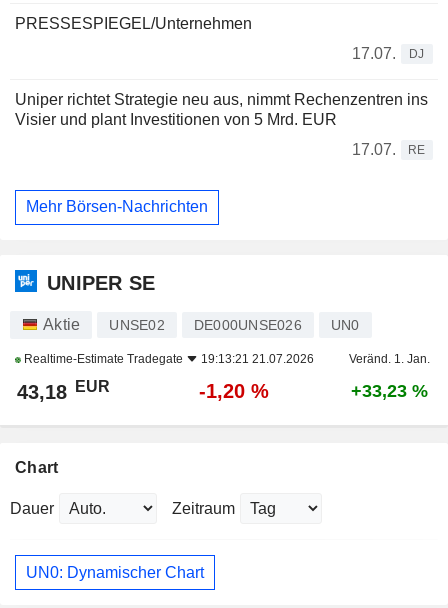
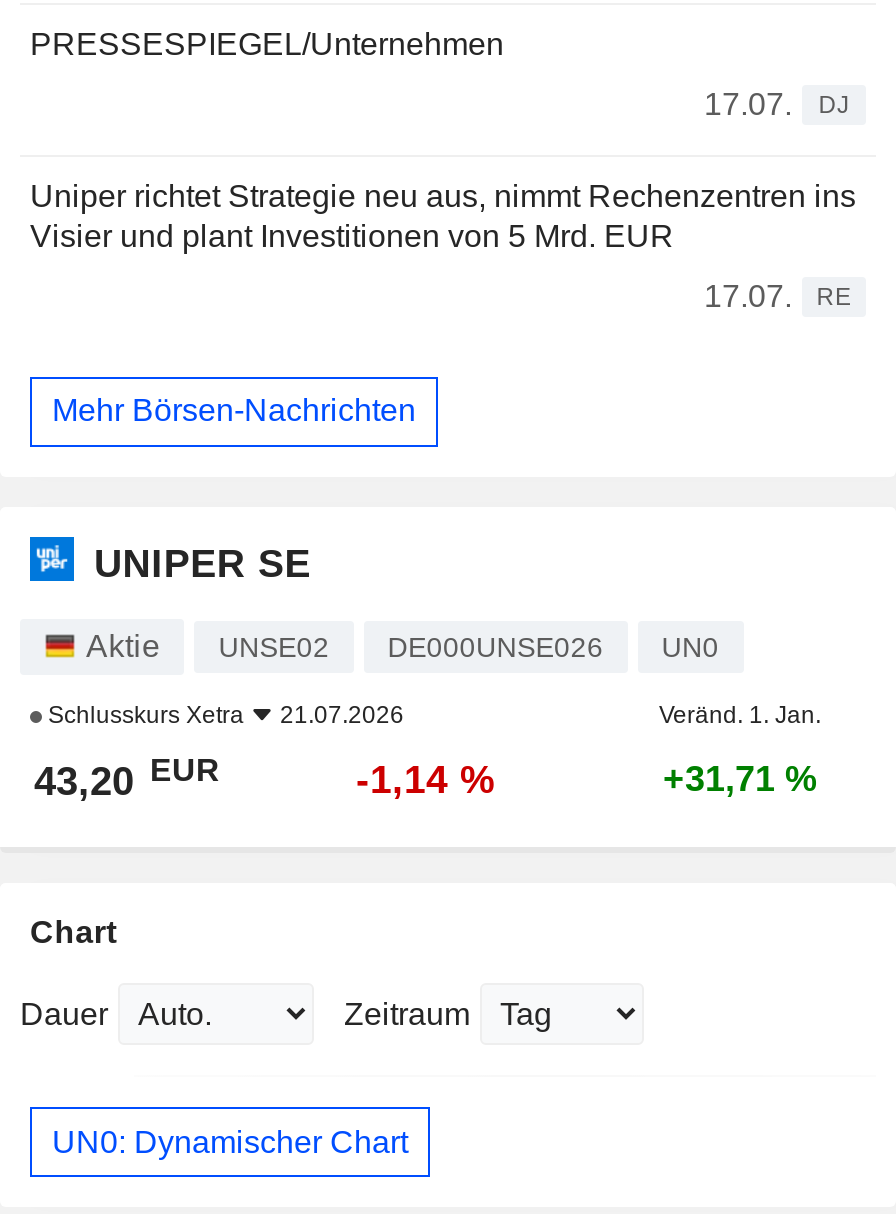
[21,352,314,366] Realtime-Estimate Tradegate | 19:13:21 21.07.2026 -> [42,701,404,729] Schlusskurs Xetra | 21.07.2026
[17,377,110,403] 43,18 EUR -> [34,752,220,803] 43,20 EUR
[199,380,269,402] -1,20 % -> [356,757,496,801] -1,14 %
[350,381,427,401] +33,23 % -> [663,759,817,799] +31,71 %

